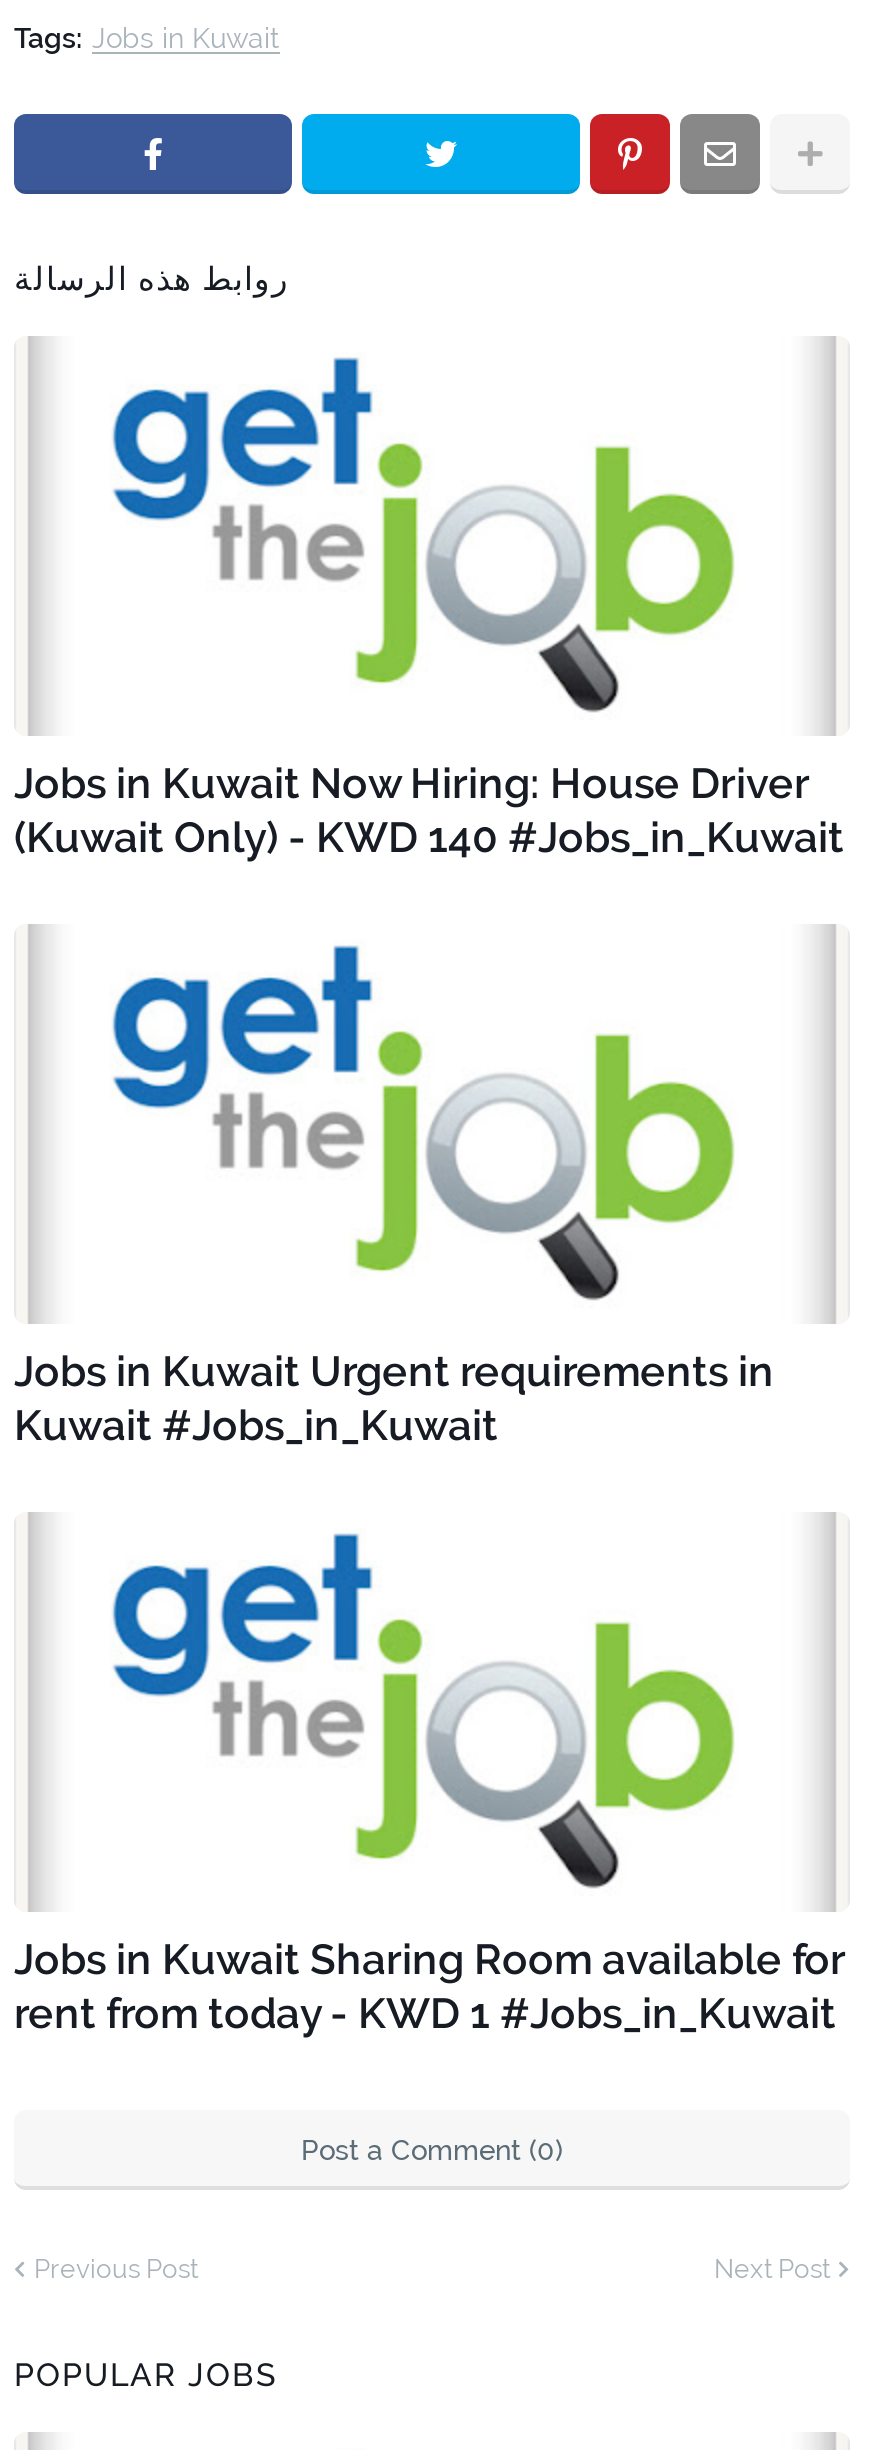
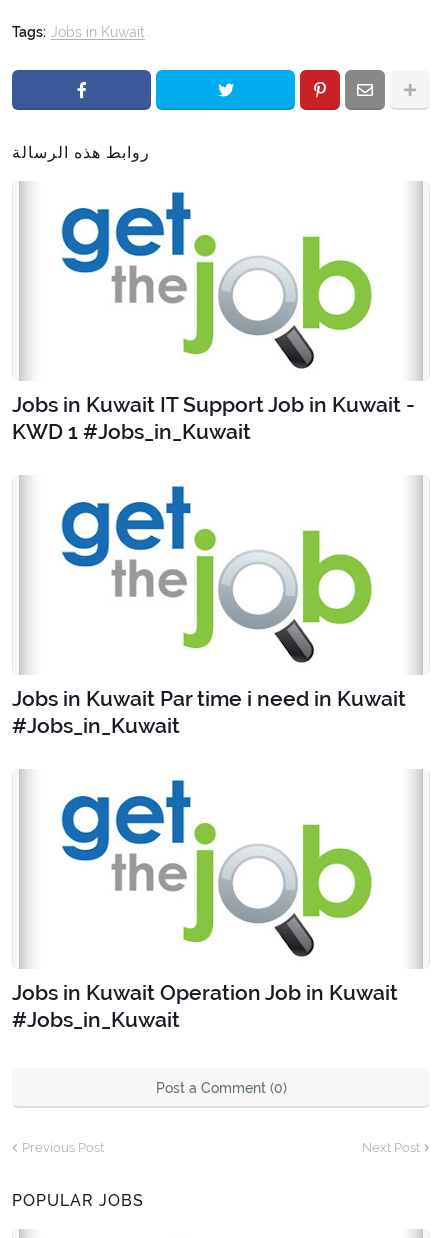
[14,759,844,863] Jobs in Kuwait Now Hiring: House Driver | (Kuwait Only) - KWD 140 #Jobs_in_Kuwait -> [12,392,415,444] Jobs in Kuwait IT Support Job in Kuwait - | KWD 1 #Jobs_in_Kuwait
[14,1347,774,1451] Jobs in Kuwait Urgent requirements in | Kuwait #Jobs_in_Kuwait -> [12,686,406,738] Jobs in Kuwait Par time i need in Kuwait | #Jobs_in_Kuwait
[14,1935,844,2039] Jobs in Kuwait Sharing Room available for | rent from today - KWD 1 #Jobs_in_Kuwait -> [12,980,398,1032] Jobs in Kuwait Operation Job in Kuwait | #Jobs_in_Kuwait

